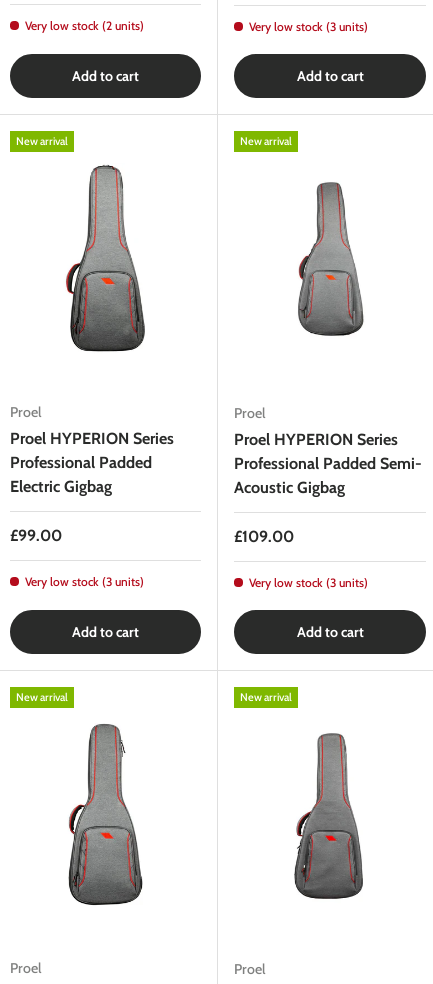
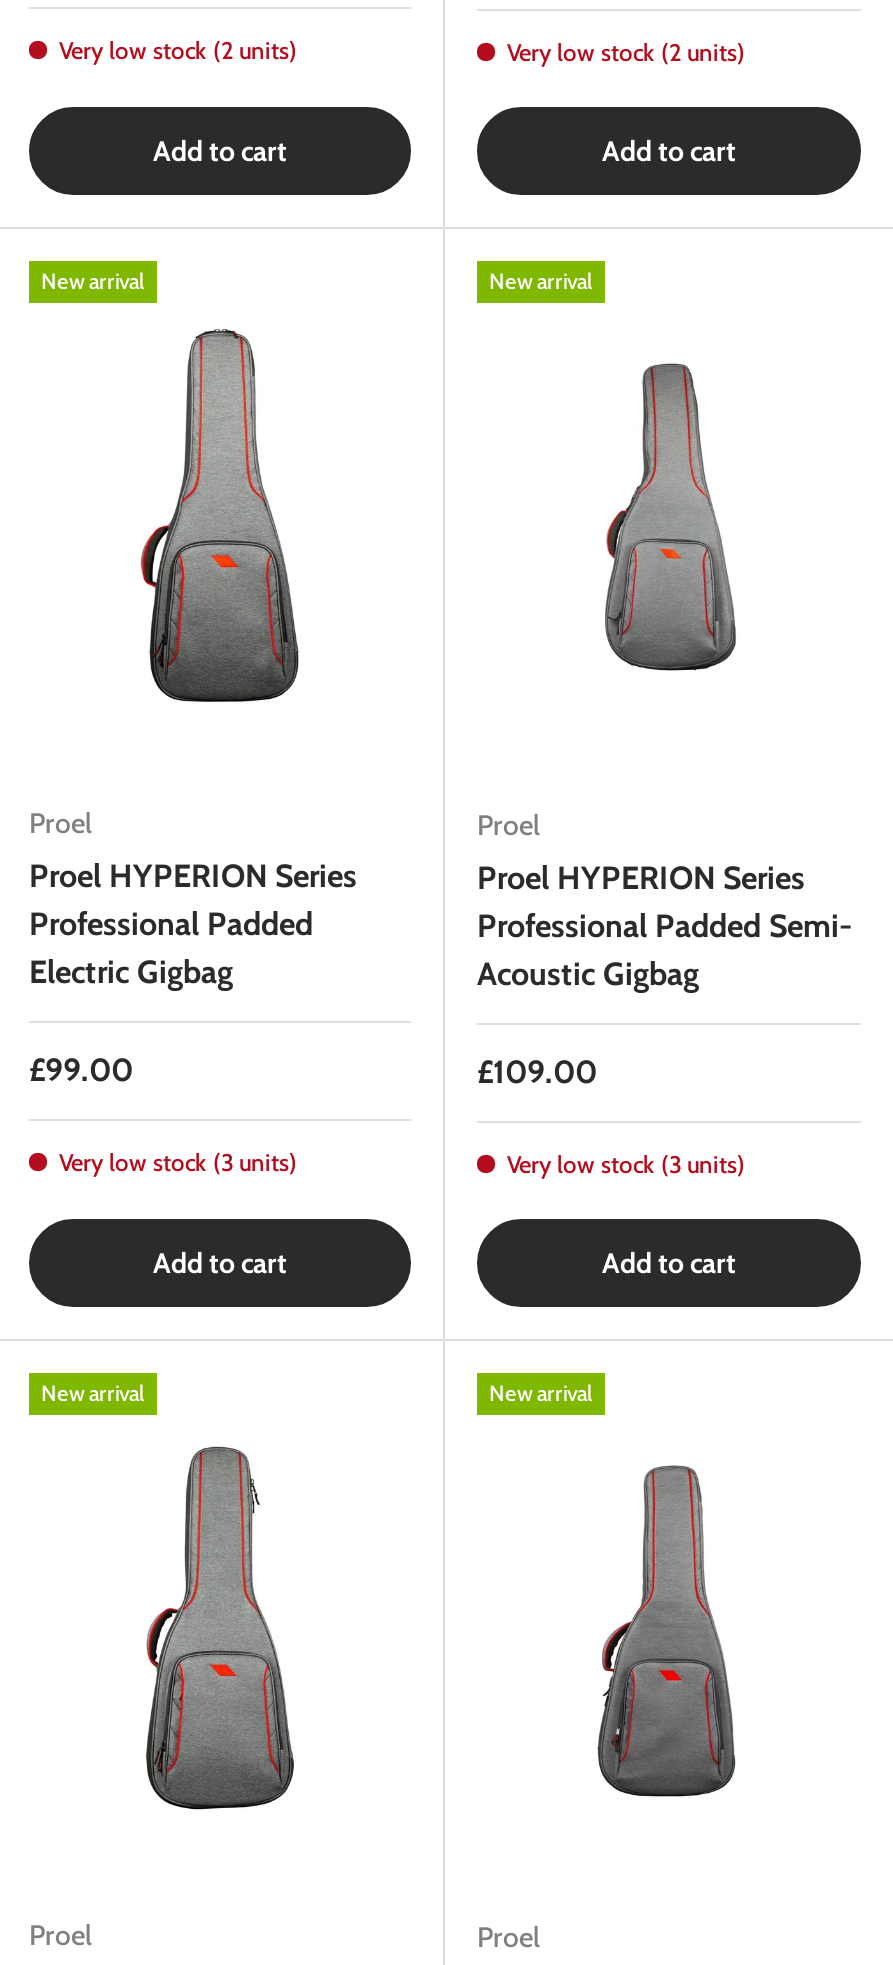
[249,19,368,34] Very low stock (3 units) -> [507,38,745,68] Very low stock (2 units)

